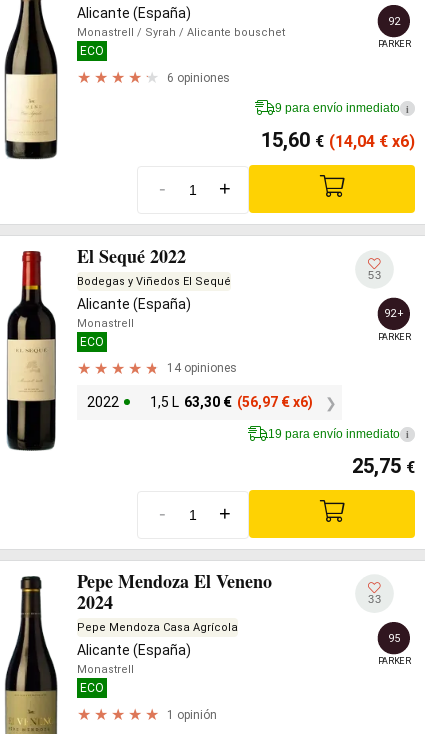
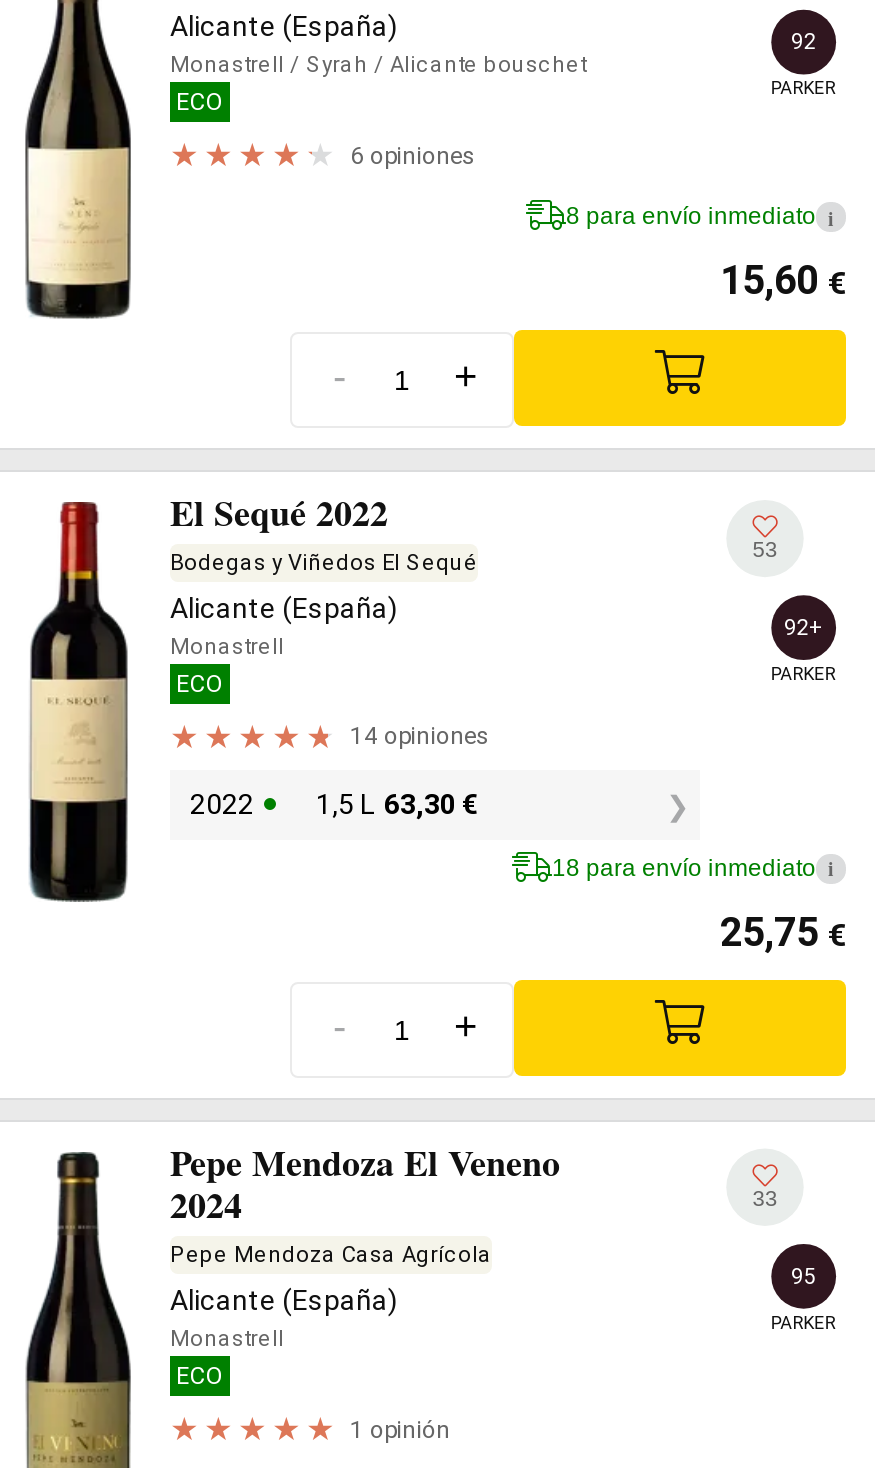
[275,101,409,115] 9 para envío inmediato i -> [566,202,834,231] 8 para envío inmediato i
[261,128,415,152] 15,60 € (14,04 €x6) -> [720,256,846,304] 15,60 €
[87,394,313,410] 2022 1,5 L 63,30 € (56,97 €x6) -> [190,788,480,820] 2022 1,5 L 63,30 €
[268,426,409,441] 19 para envío inmediato i -> [552,853,834,882] 18 para envío inmediato i

